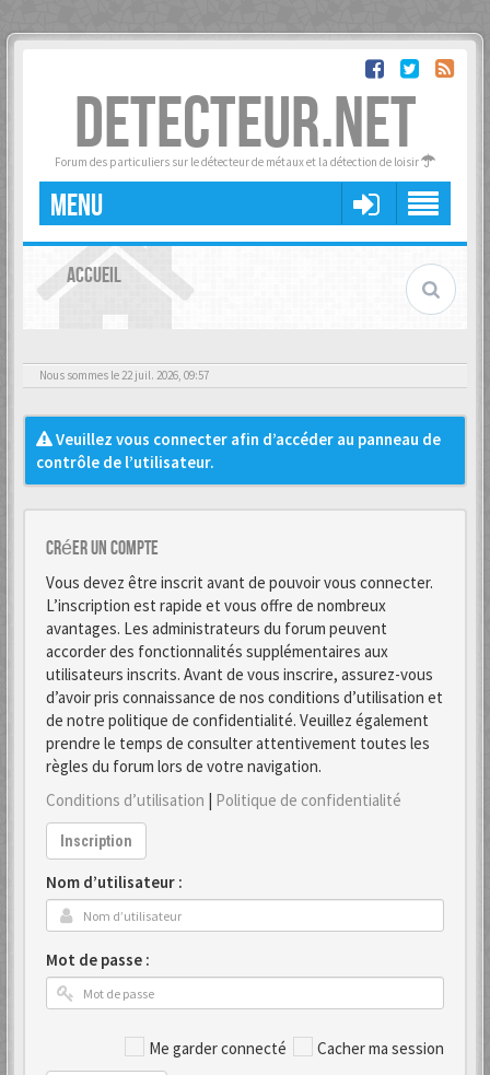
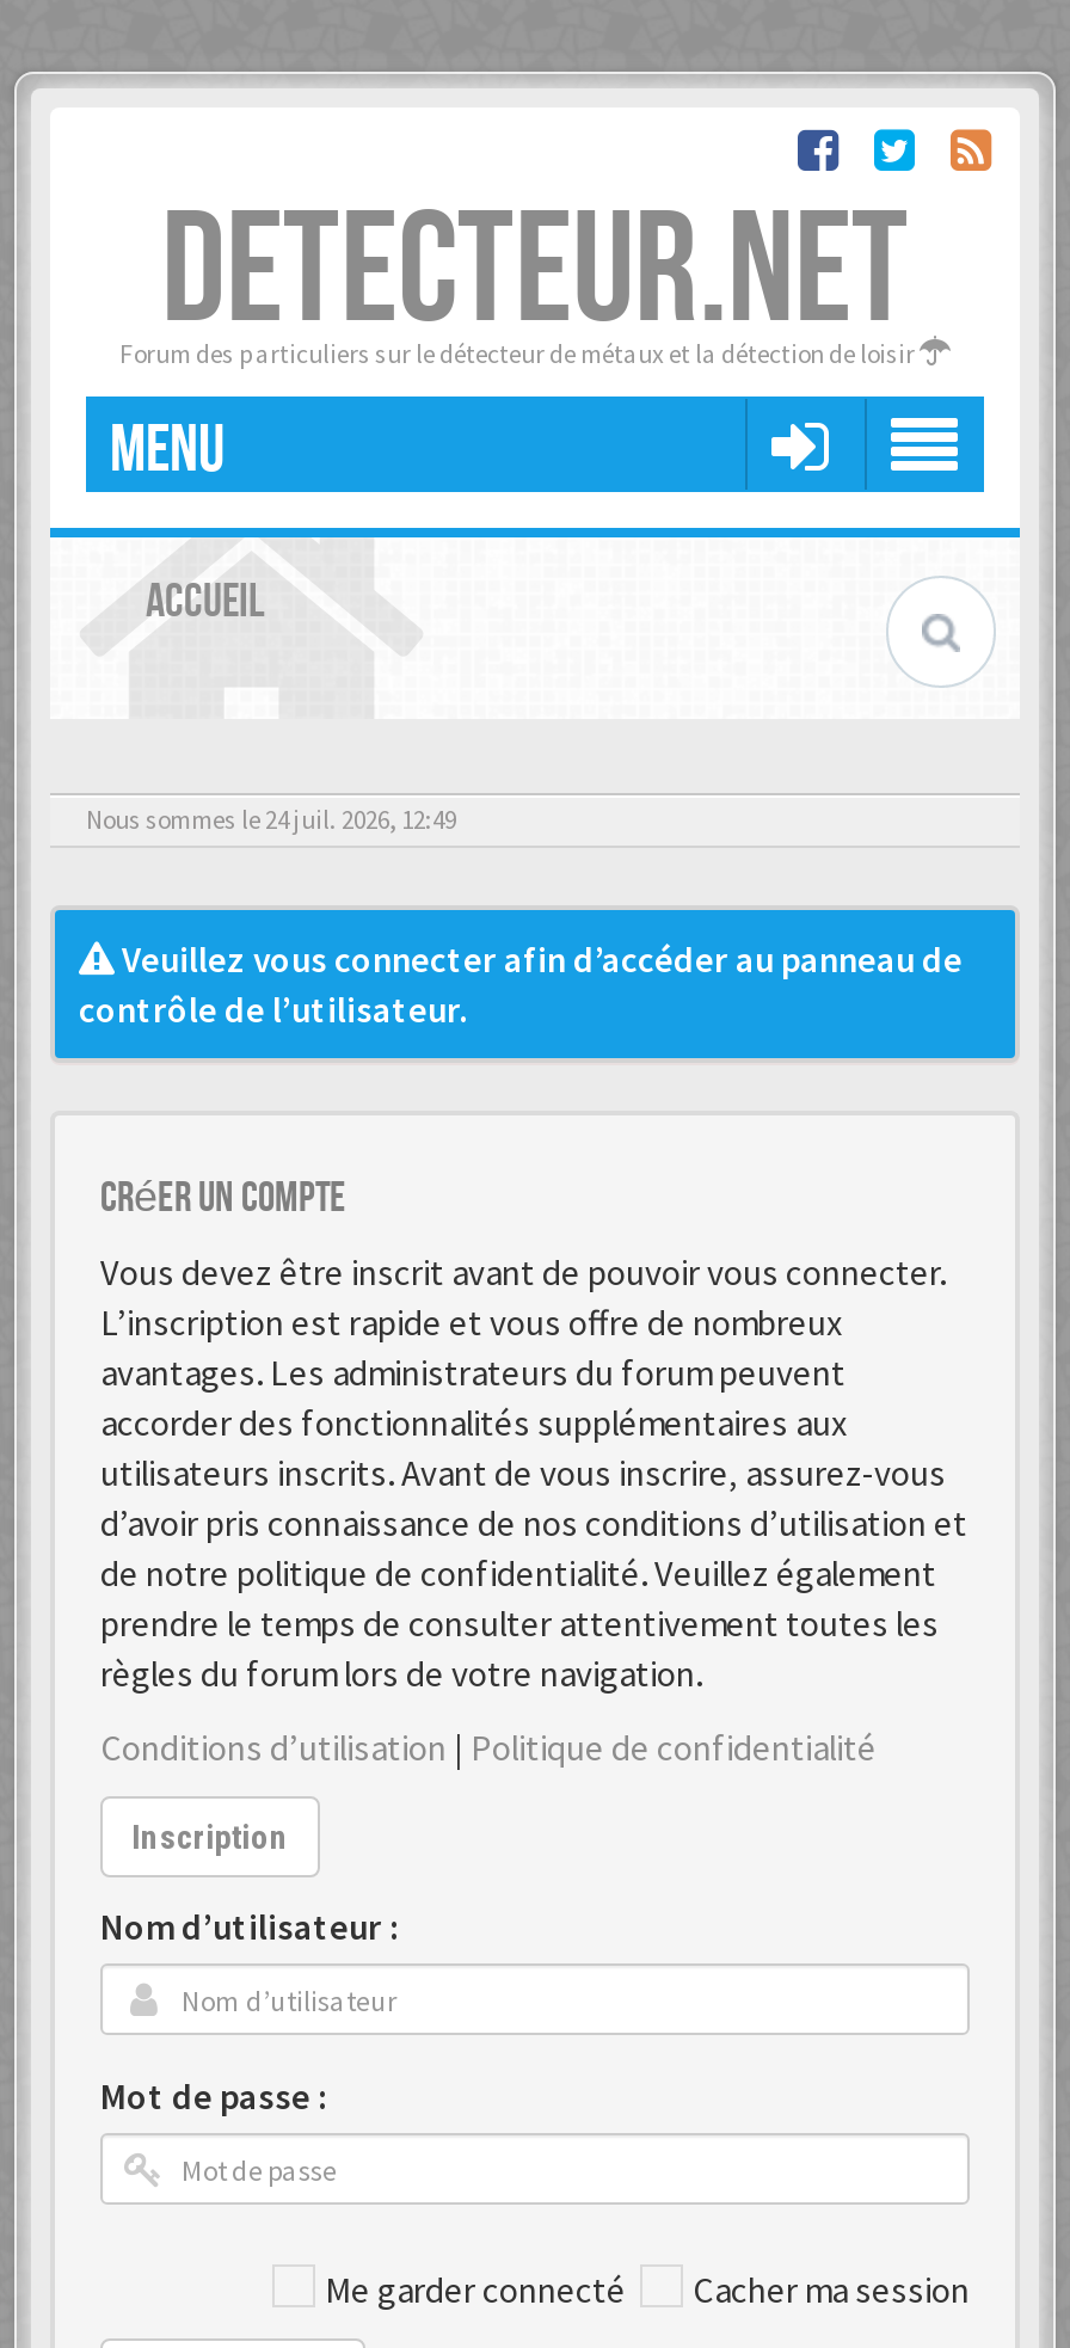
[39,367,209,383] Nous sommes le 22 juil. 2026, 09:57 -> [86,803,456,836] Nous sommes le 24 juil. 2026, 12:49

